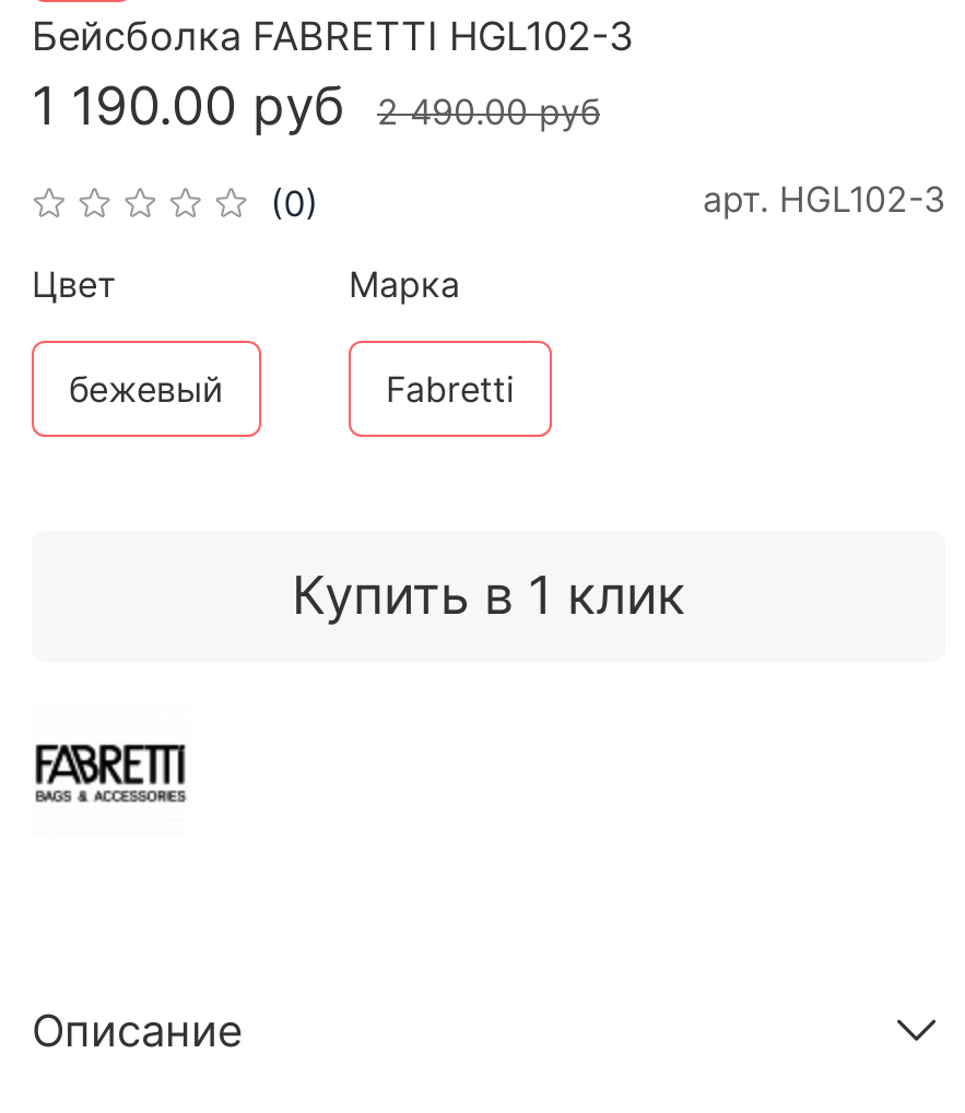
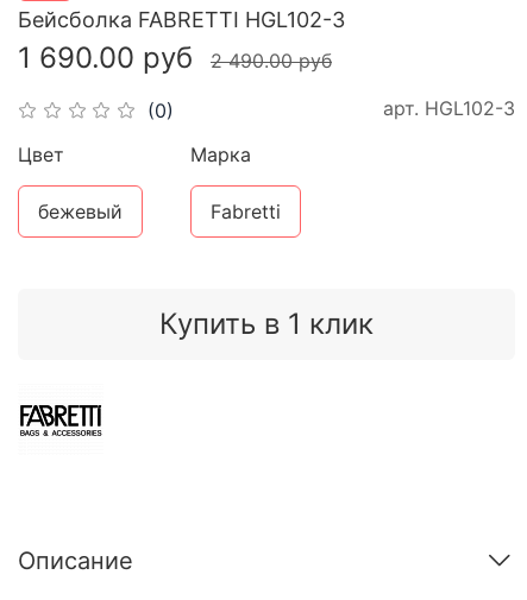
[32,75,600,138] 1 190.00 руб 2 490.00 руб -> [18,41,332,75] 1 690.00 руб 2 490.00 руб

